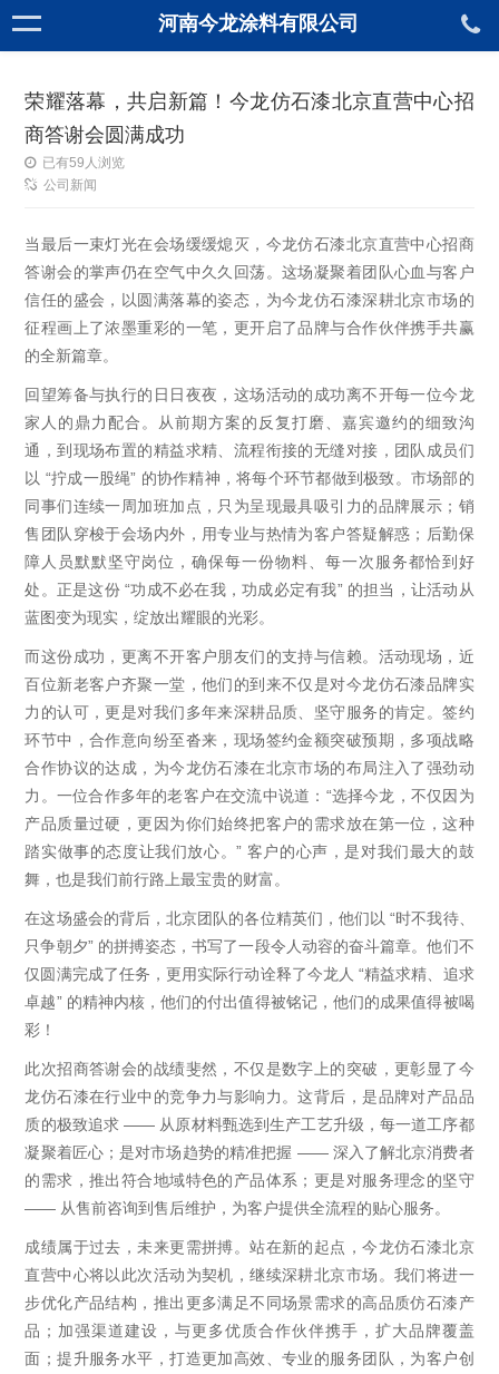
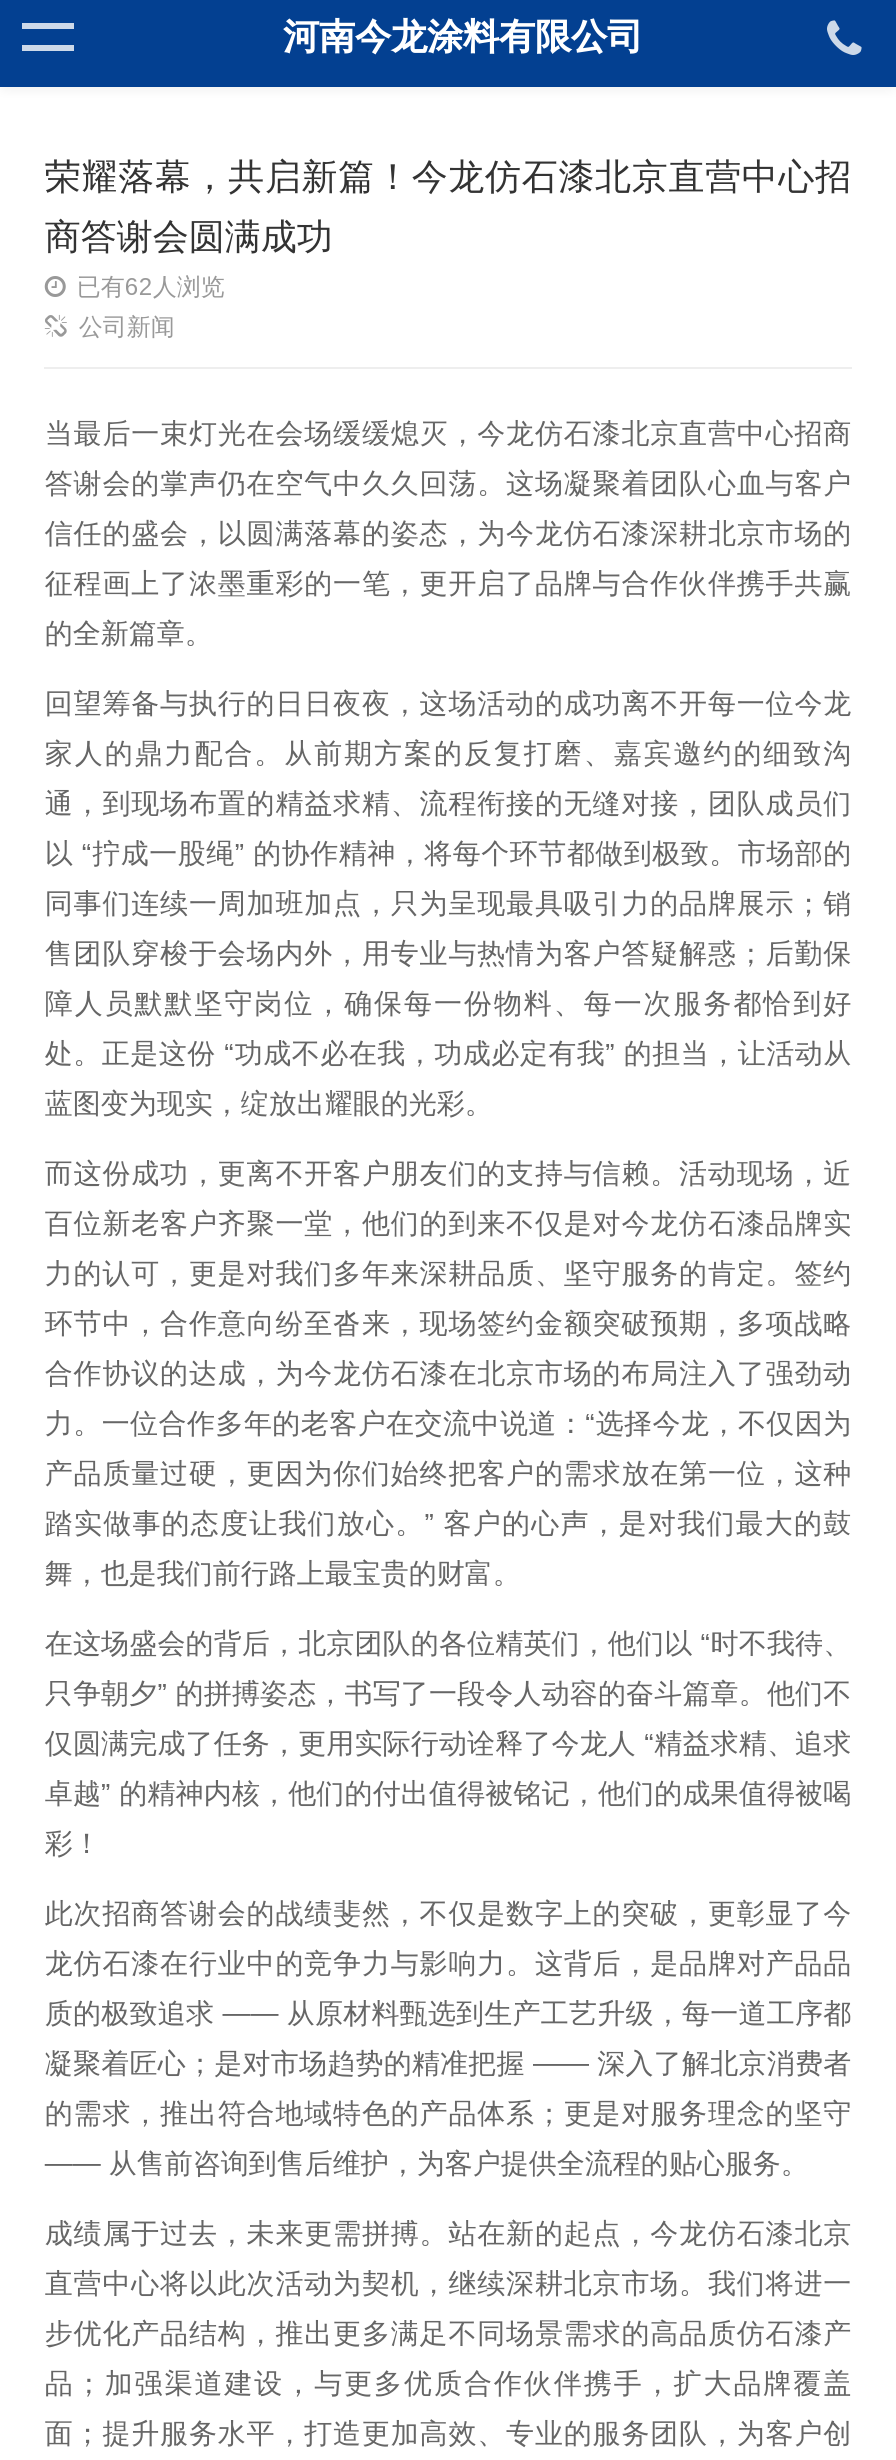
[43,155,125,170] 已有59人浏览 -> [77,273,225,301] 已有62人浏览

